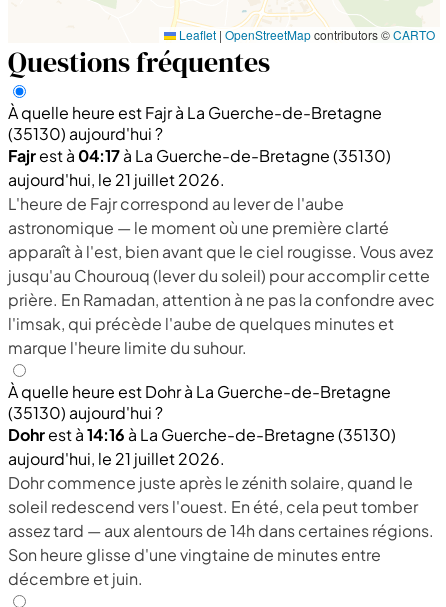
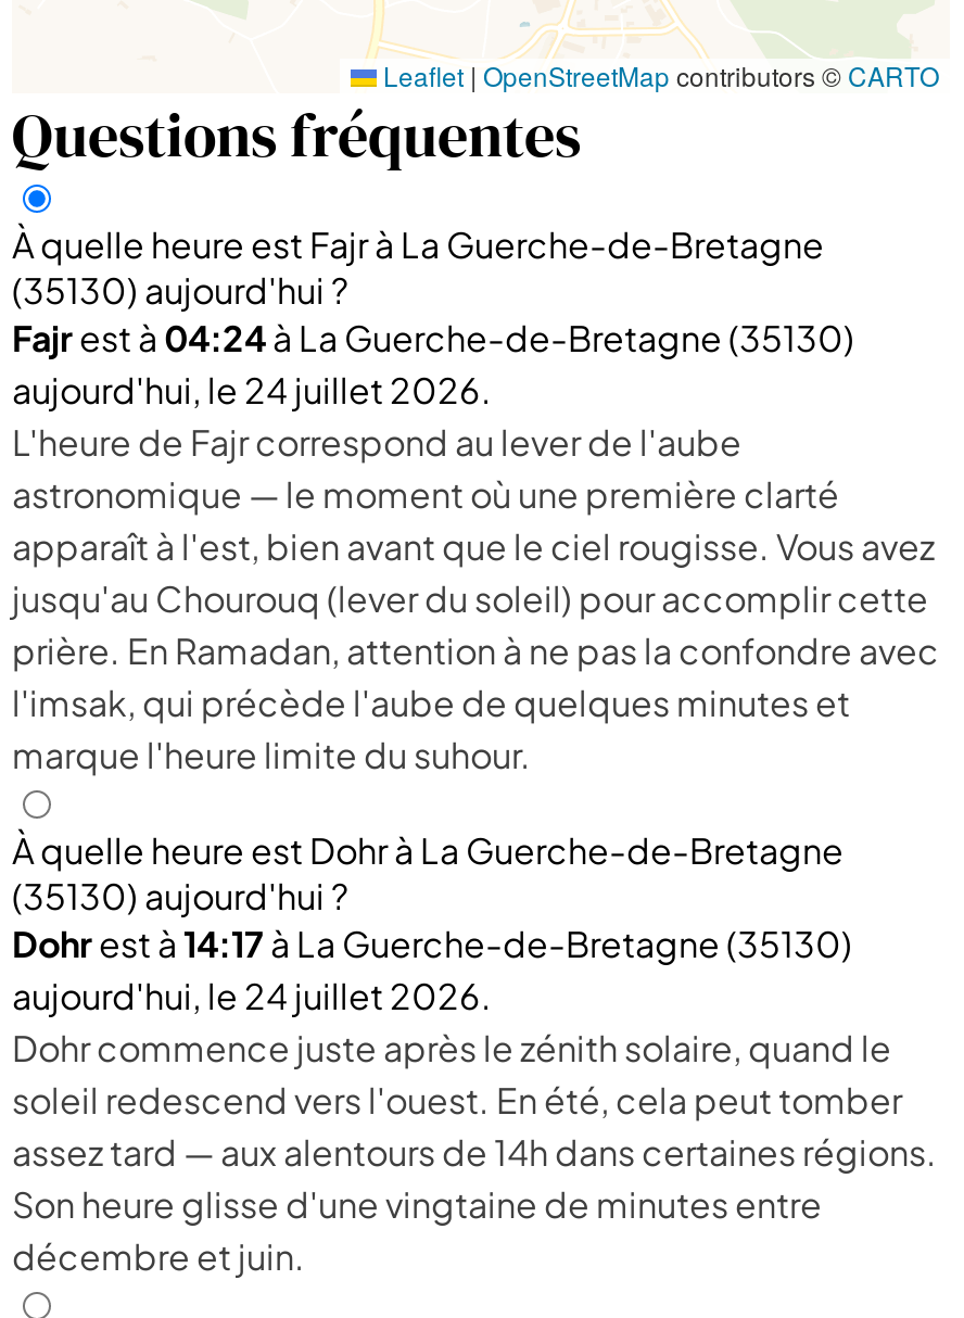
[8,145,391,166] Fajr est à 04:17 à La Guerche-de-Bretagne (35130) -> [12,315,854,360] Fajr est à 04:24 à La Guerche-de-Bretagne (35130)
[8,169,225,190] aujourd'hui, le 21 juillet 2026. -> [12,367,492,413] aujourd'hui, le 24 juillet 2026.
[8,424,396,445] Dohr est à 14:16 à La Guerche-de-Bretagne (35130) -> [12,921,852,966] Dohr est à 14:17 à La Guerche-de-Bretagne (35130)
[8,448,225,469] aujourd'hui, le 21 juillet 2026. -> [12,973,492,1018] aujourd'hui, le 24 juillet 2026.

